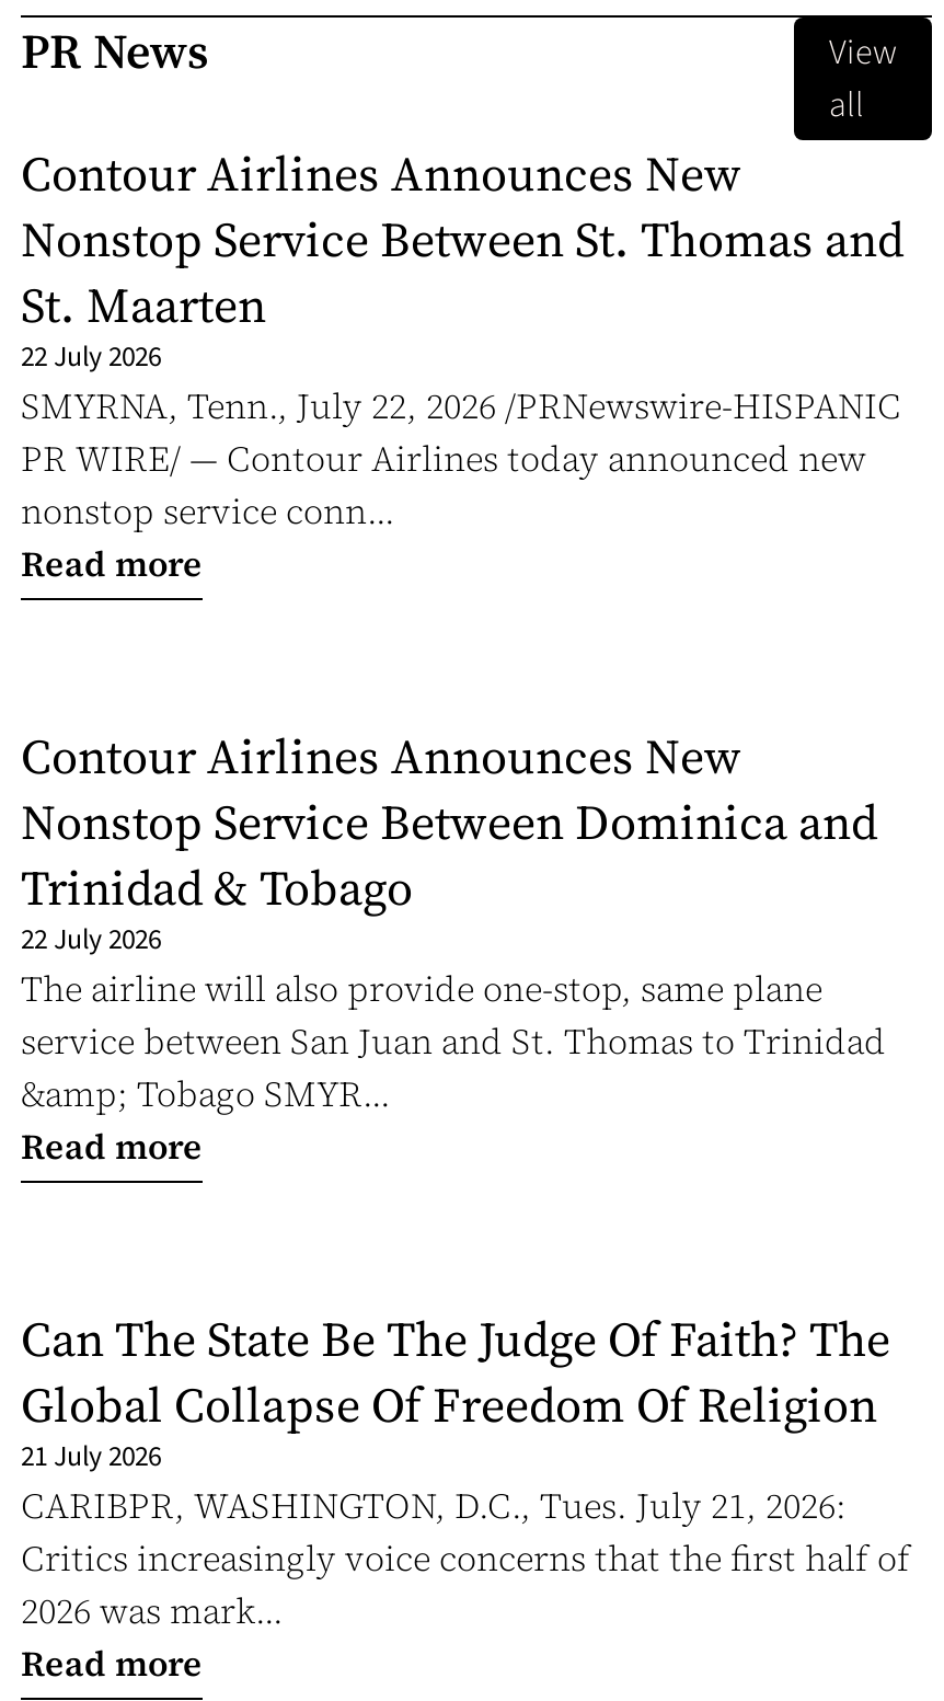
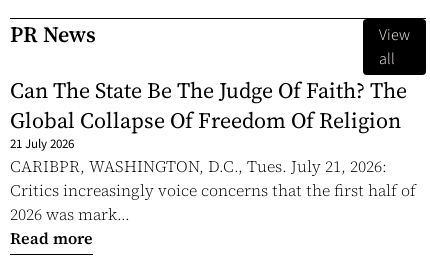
[21,140,903,1170] Contour Airlines Announces New | Nonstop Service Between St. Thomas and | St. Maarten | 22 July 2026 | SMYRNA, Tenn., July 22, 2026 /PRNewswire-HISPANIC | PR WIRE/ — Contour Airlines today announced new | nonstop service conn... | Read more | Contour Airlines Announces New | Nonstop Service Between Dominica and | Trinidad & Tobago | 22 July 2026 | The airline will also provide one-stop, same plane | service between San Juan and St. Thomas to Trinidad | &amp; Tobago SMYR... | Read more -> none

